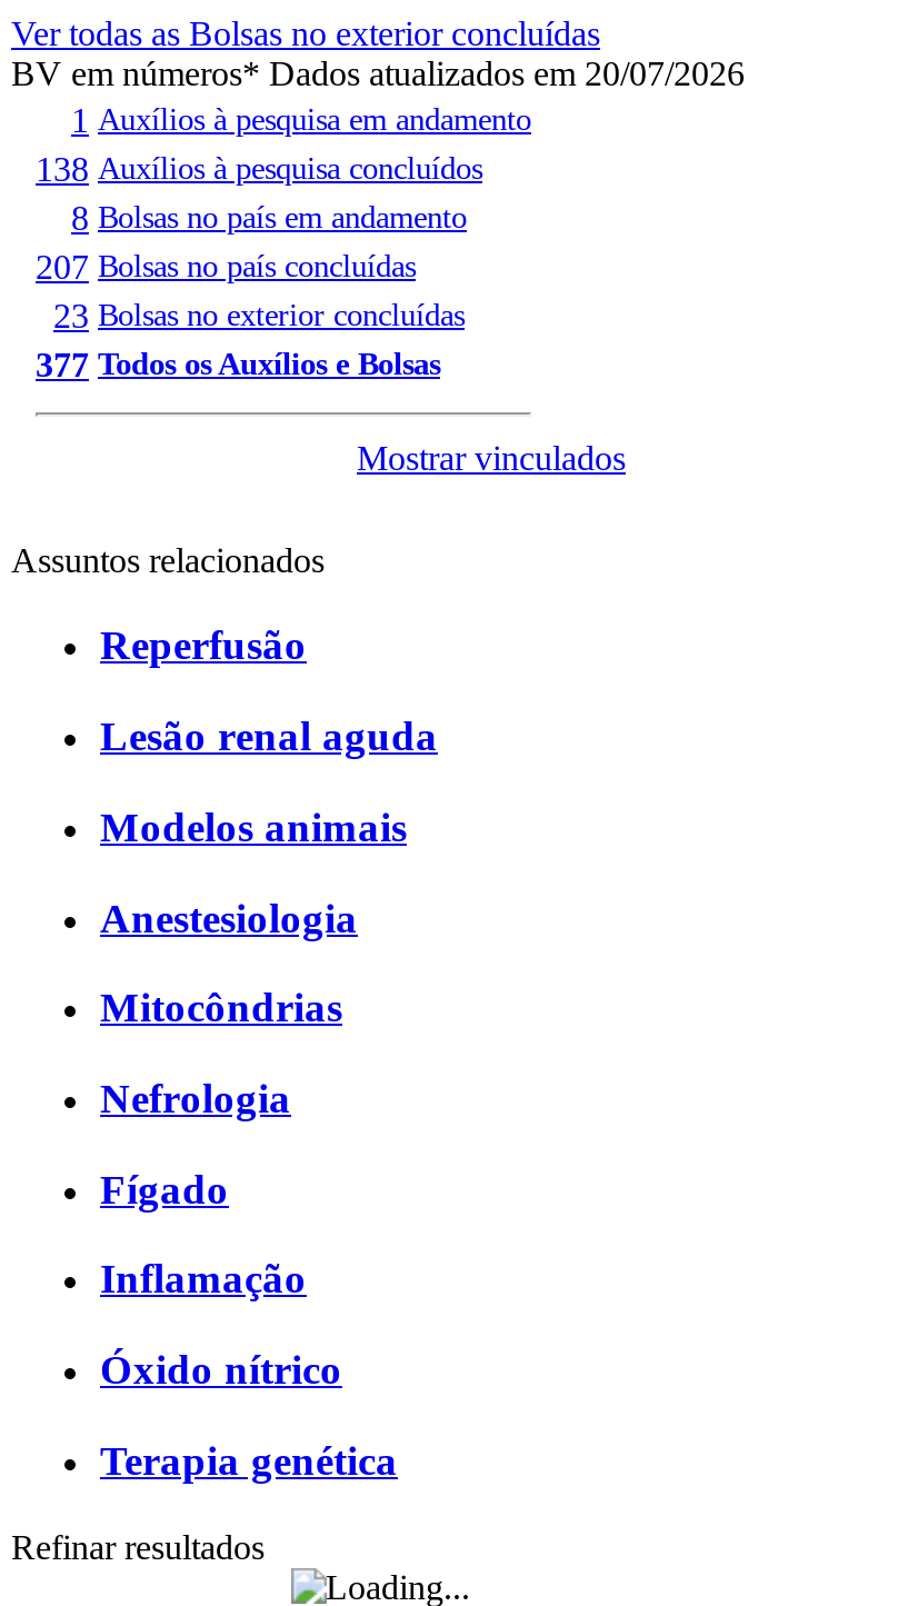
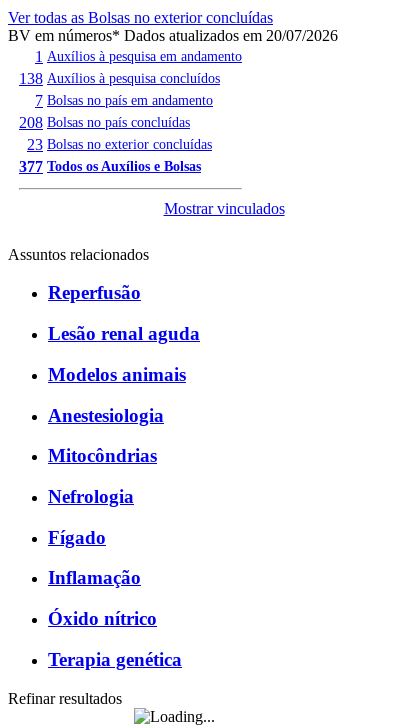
[71,198,467,236] 8 Bolsas no país em andamento -> [35,92,213,109] 7 Bolsas no país em andamento
[36,247,416,285] 207 Bolsas no país concluídas -> [19,114,190,131] 208 Bolsas no país concluídas

